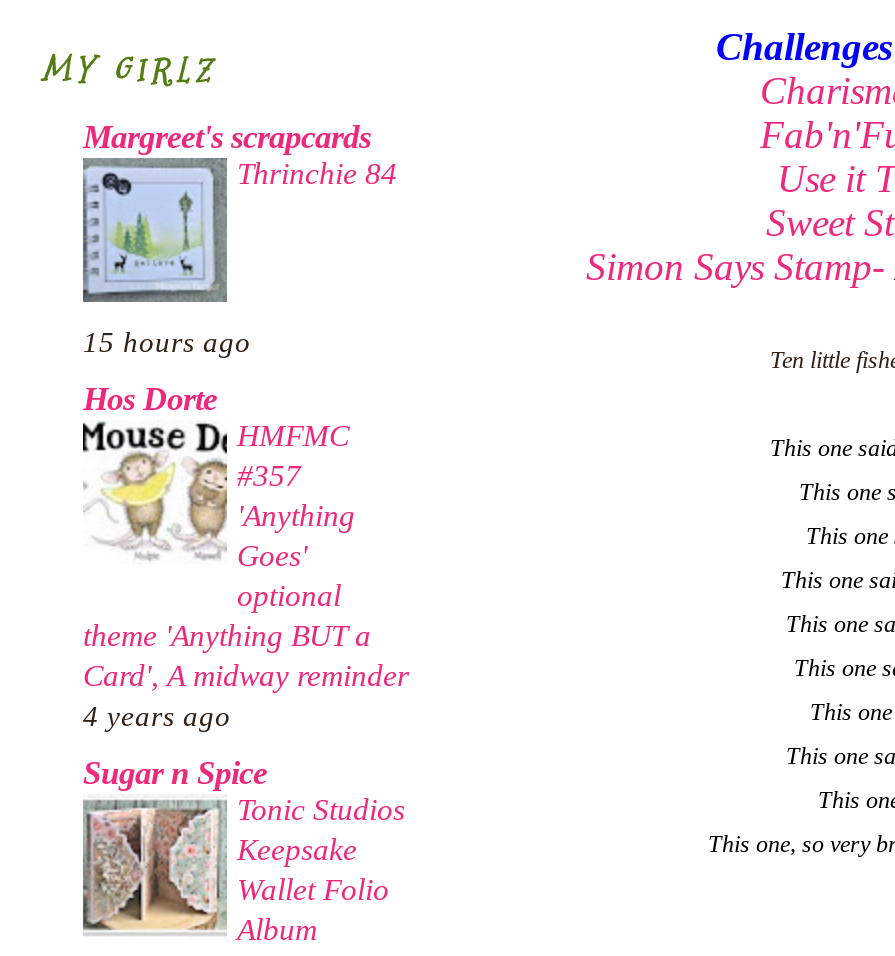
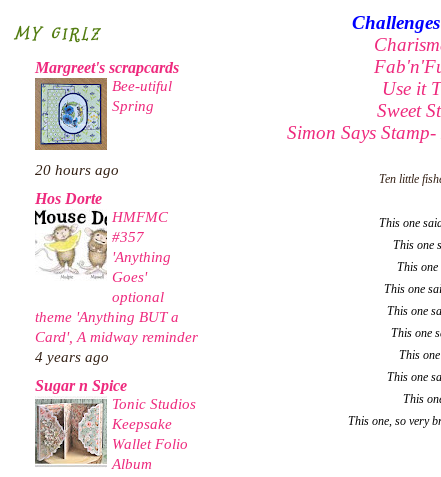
[81,156,397,302] [image] | Thrinchie 84 -> [34,77,172,150] [image] | Bee-utiful | Spring
[83,326,251,358] 15 hours ago -> [35,162,119,178] 20 hours ago

